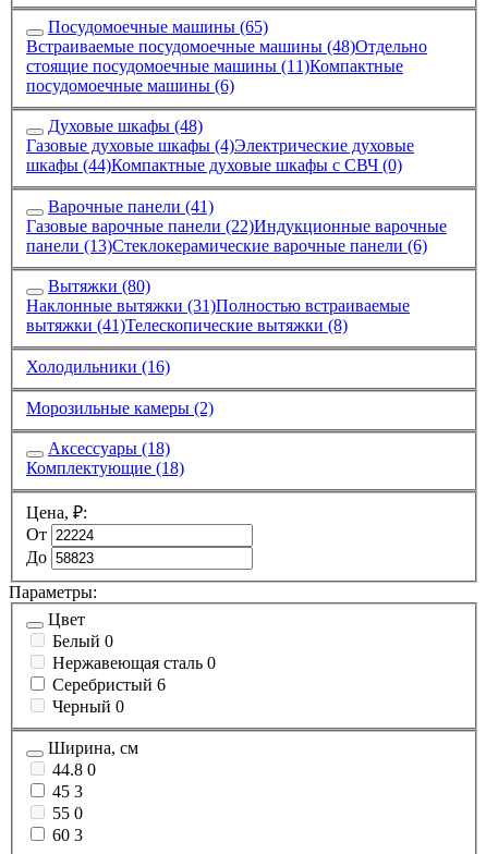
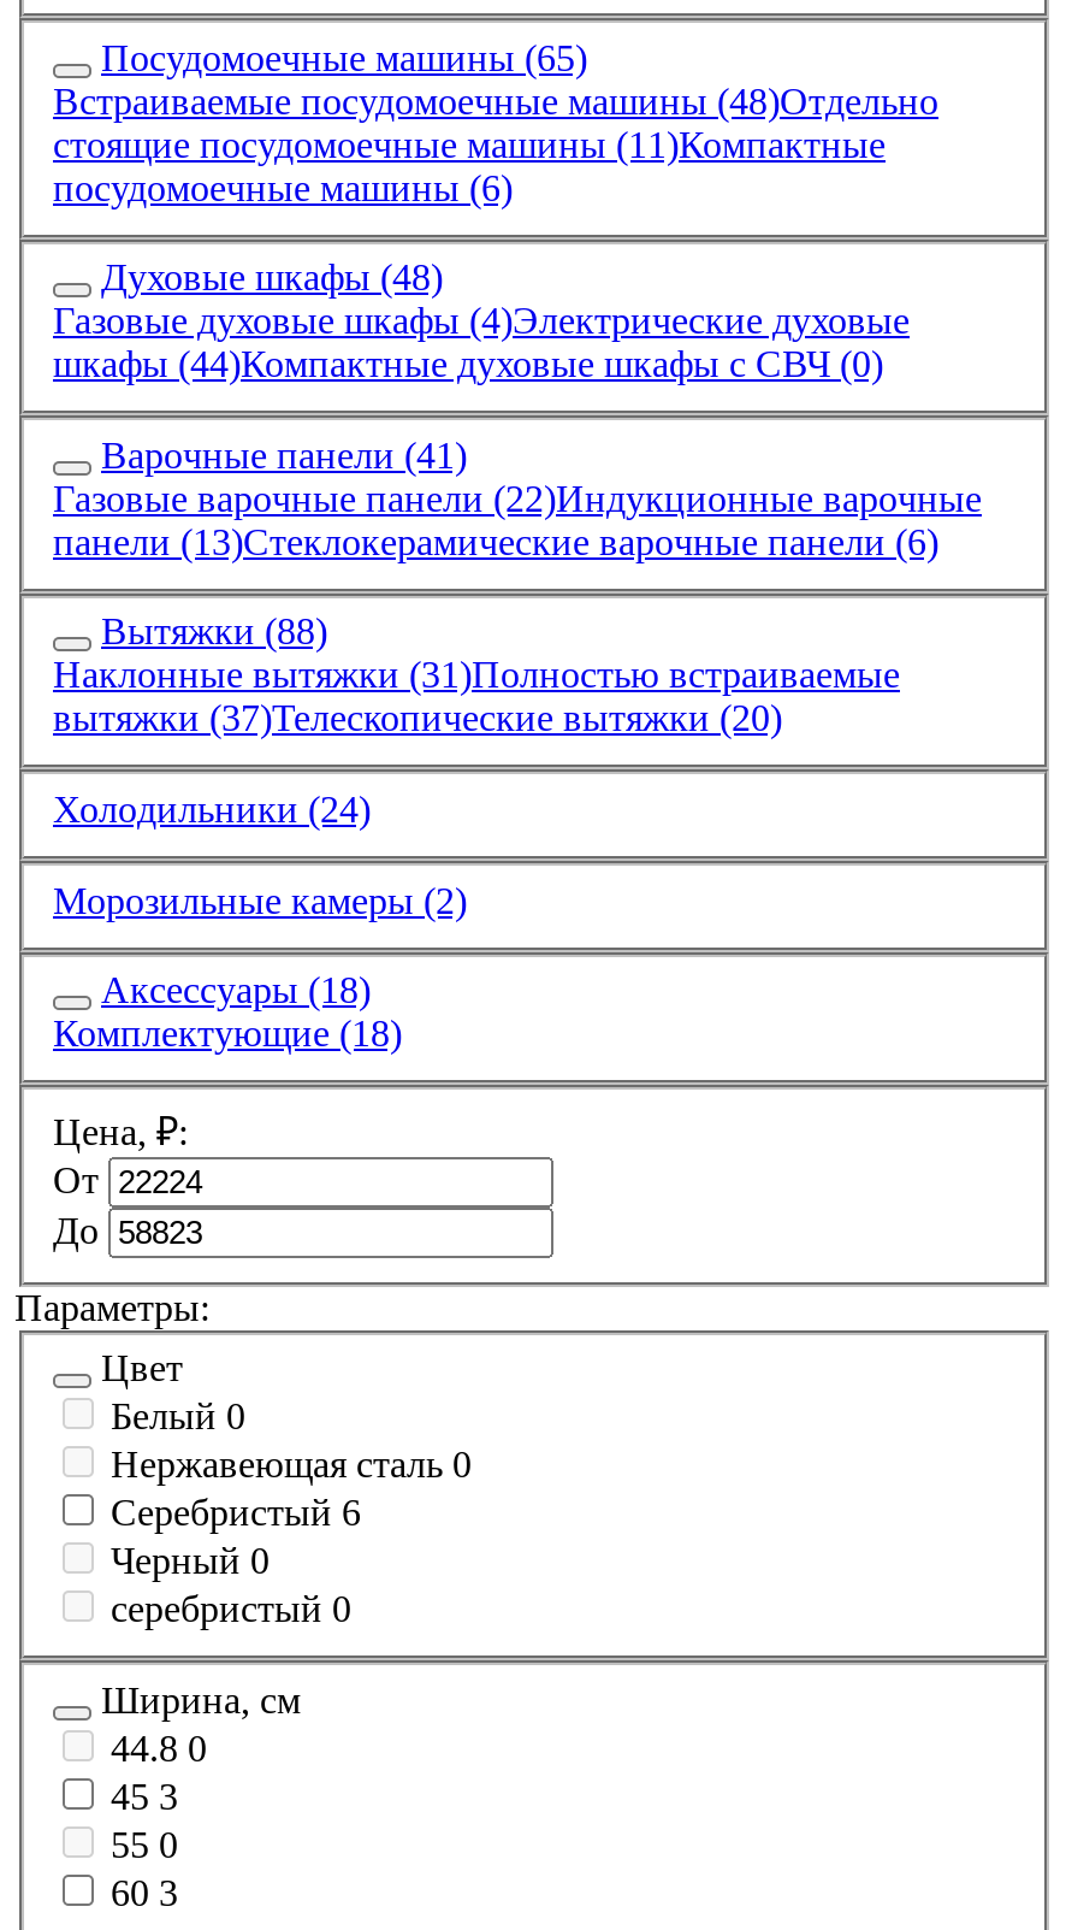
[48,277,150,296] Вытяжки (80) -> [101,611,327,652] Вытяжки (88)
[26,316,348,335] вытяжки (41)Телескопические вытяжки (8) -> [53,698,782,739] вытяжки (37)Телескопические вытяжки (20)
[26,357,170,376] Холодильники (16) -> [53,789,371,830] Холодильники (24)
none -> [111,1589,351,1630] серебристый 0

